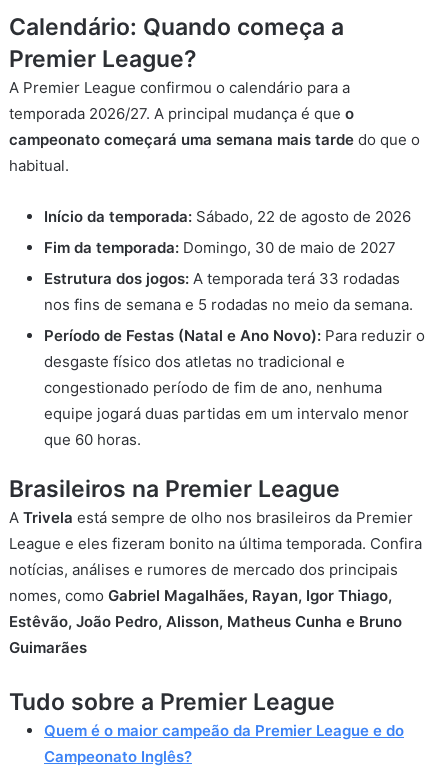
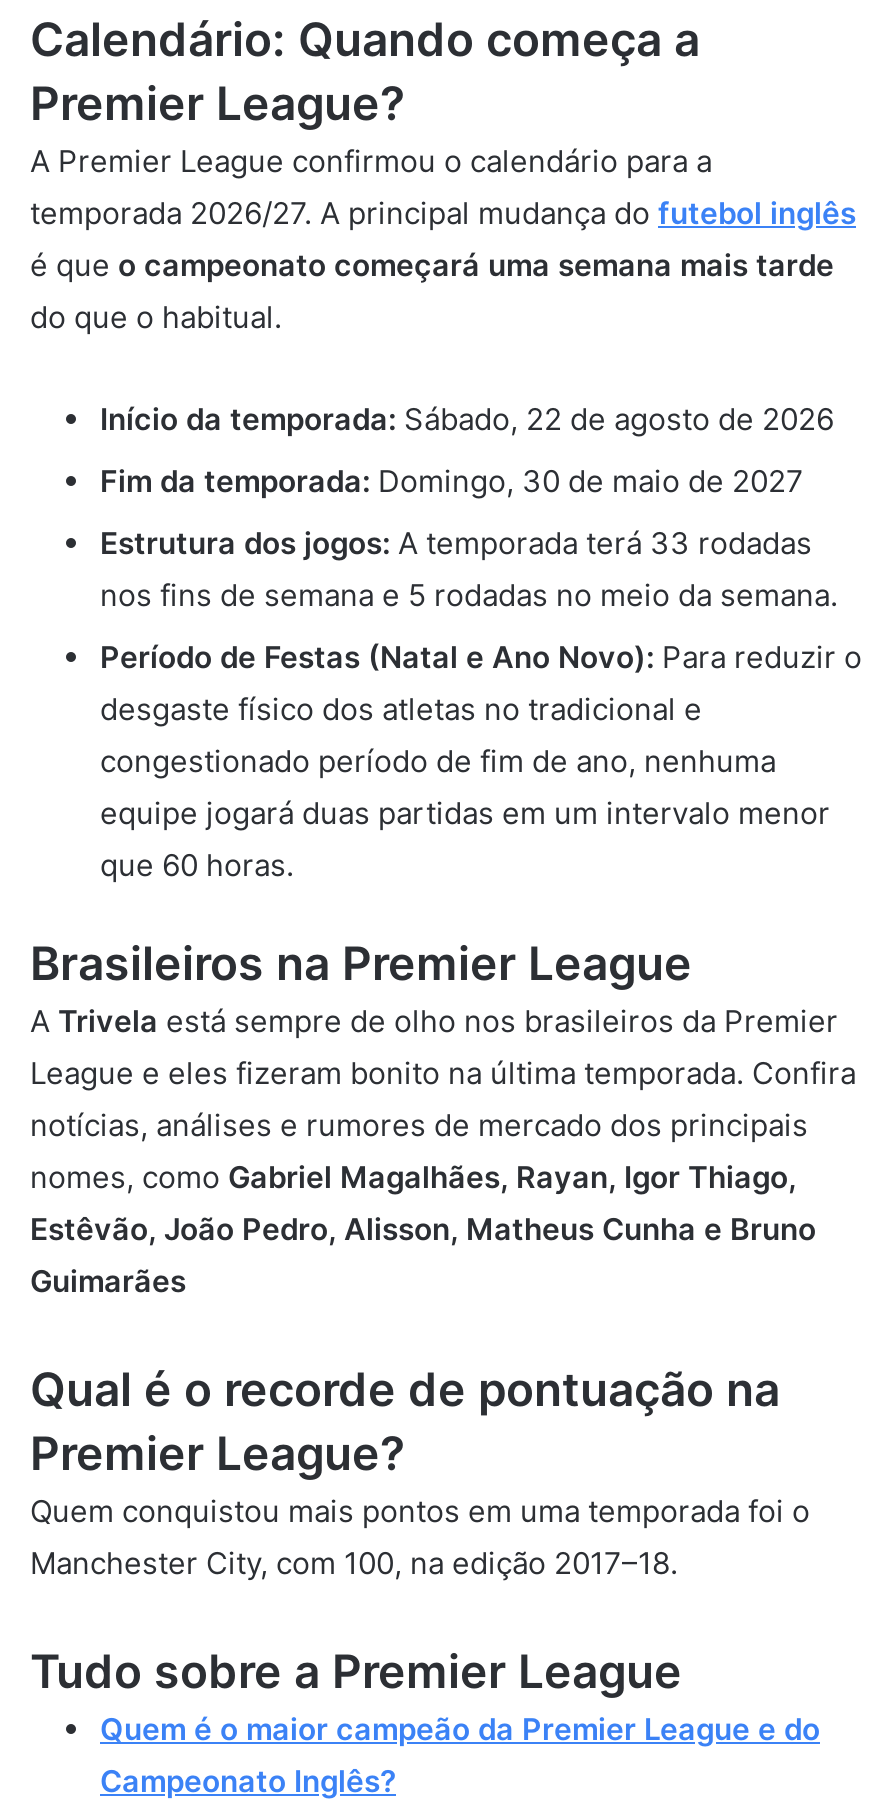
[9,104,420,175] temporada 2026/27. A principal mudança é que o | campeonato começará uma semana mais tarde do que o | habitual. -> [30,194,856,336] temporada 2026/27. A principal mudança do futebol inglês | é que o campeonato começará uma semana mais tarde | do que o habitual.
none -> [30,1362,810,1582] Qual é o recorde de pontuação na | Premier League? | Quem conquistou mais pontos em uma temporada foi o | Manchester City, com 100, na edição 2017–18.

